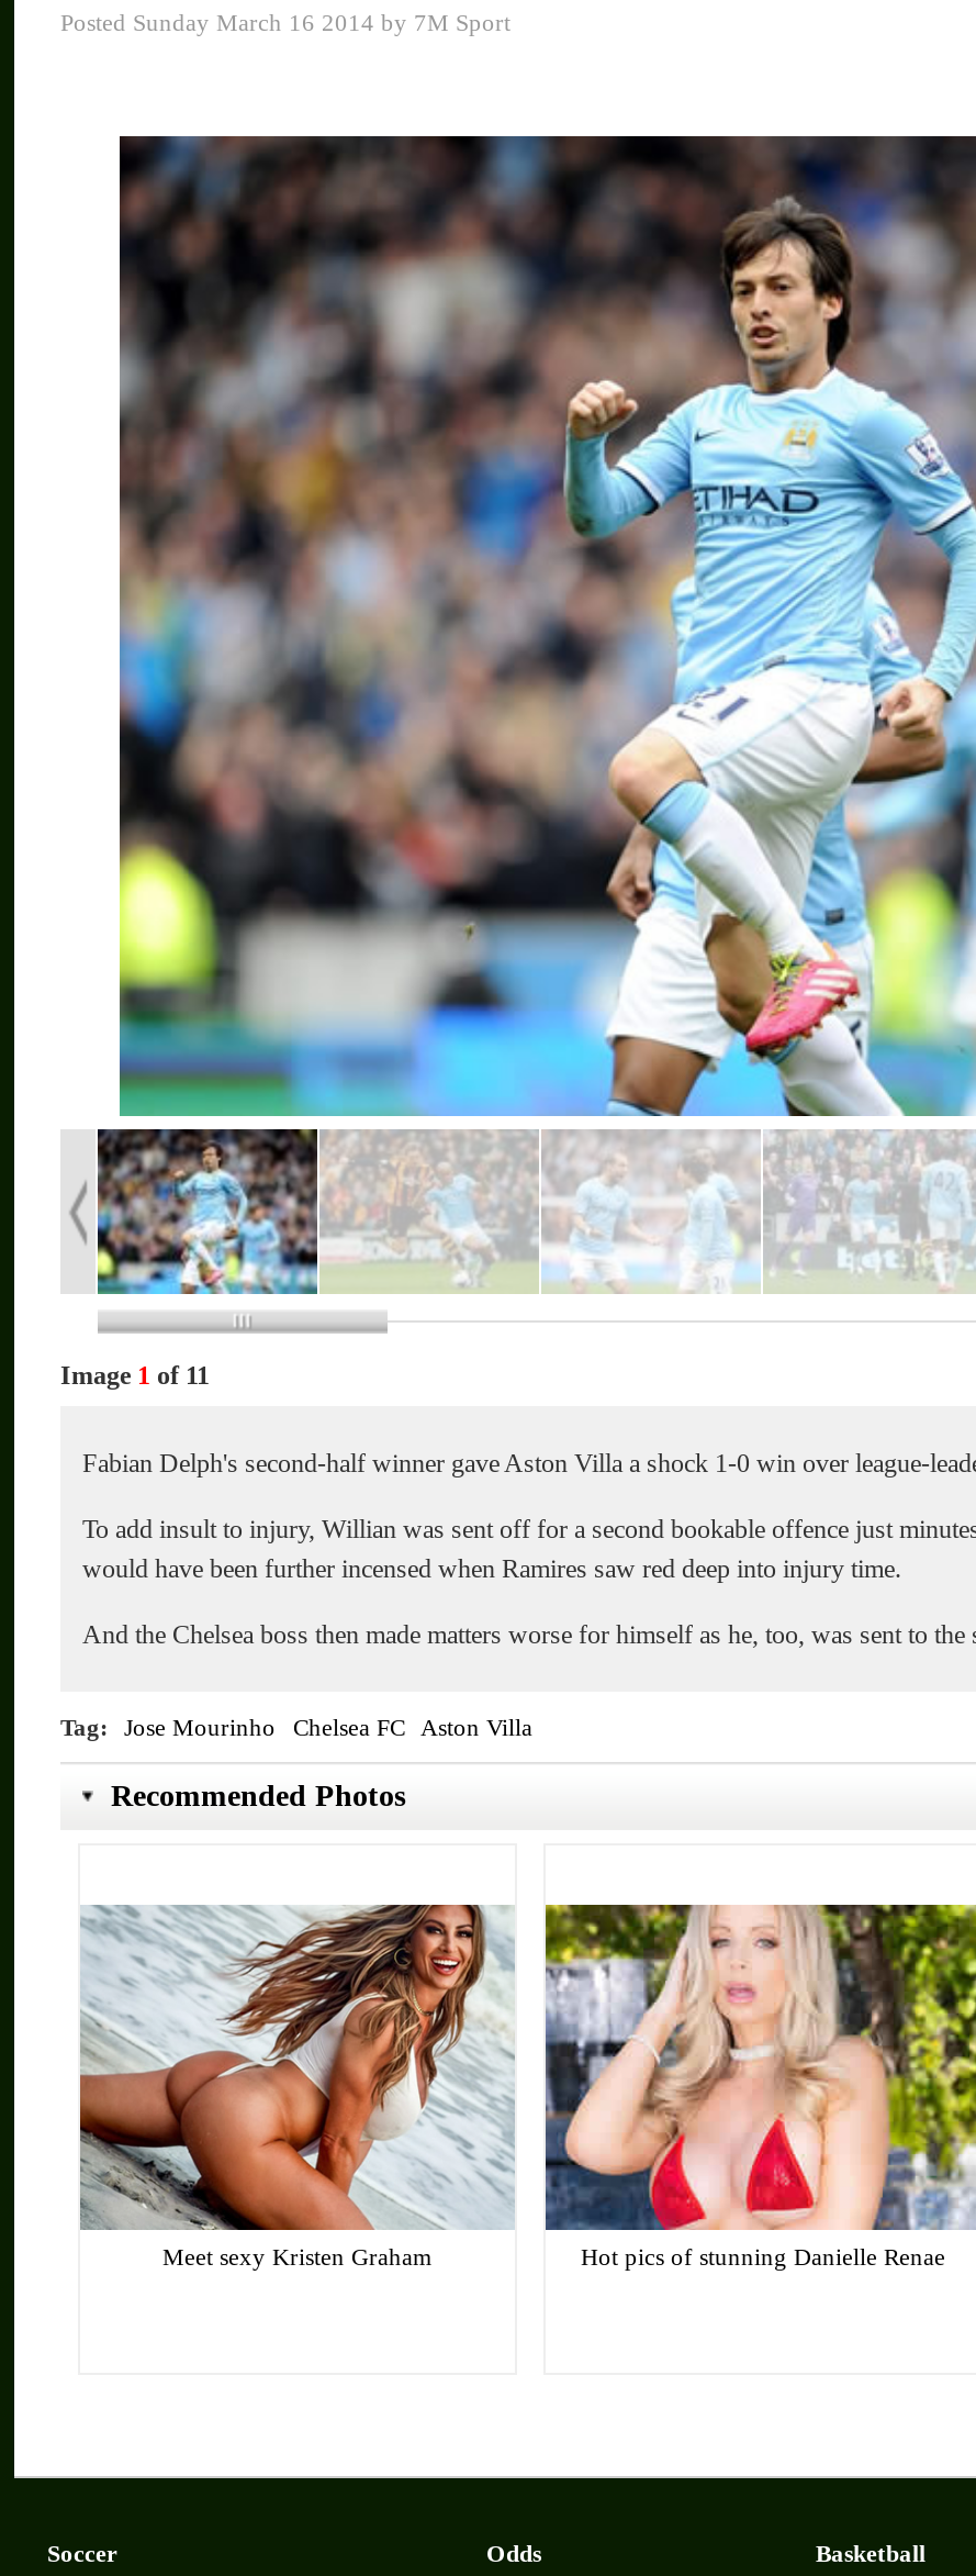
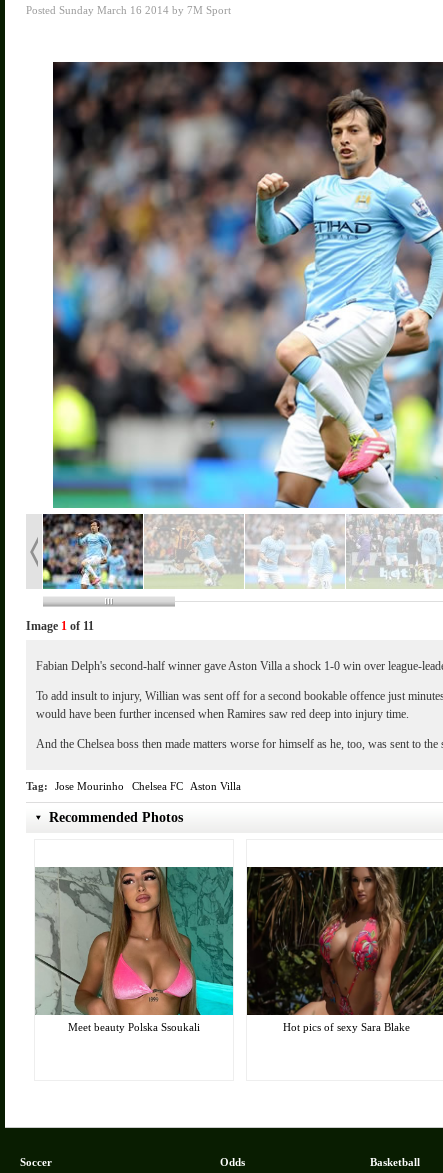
[78,1903,515,2270] [image] | Meet sexy Kristen Graham -> [35,866,234,1033] [image] | Meet beauty Polska Ssoukali
[543,1903,969,2270] [image] | Hot pics of stunning Danielle Renae -> [246,866,440,1033] [image] | Hot pics of sexy Sara Blake

